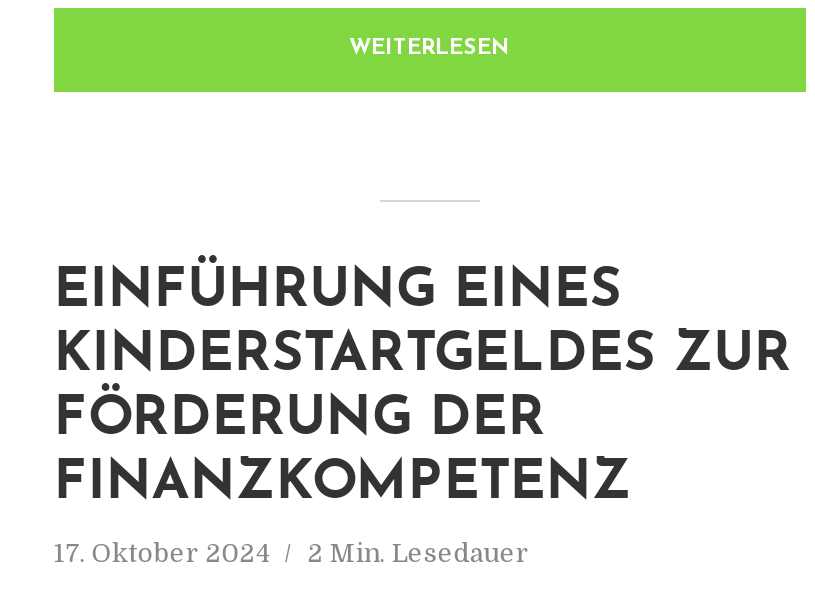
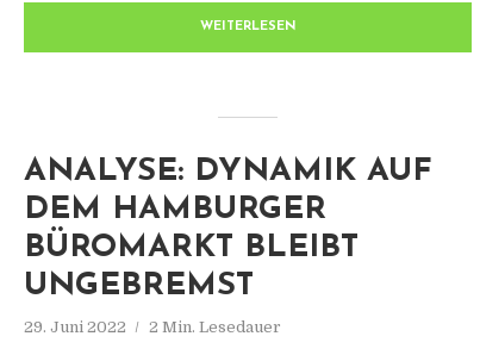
[54,266,792,512] EINFÜHRUNG EINES | KINDERSTARTGELDES ZUR | FÖRDERUNG DER | FINANZKOMPETENZ -> [24,156,432,303] ANALYSE: DYNAMIK AUF | DEM HAMBURGER | BÜROMARKT BLEIBT | UNGEBREMST
[54,538,530,568] 17. Oktober 2024 2 Min. Lesedauer -> [24,318,281,336] 29. Juni 2022 2 Min. Lesedauer

